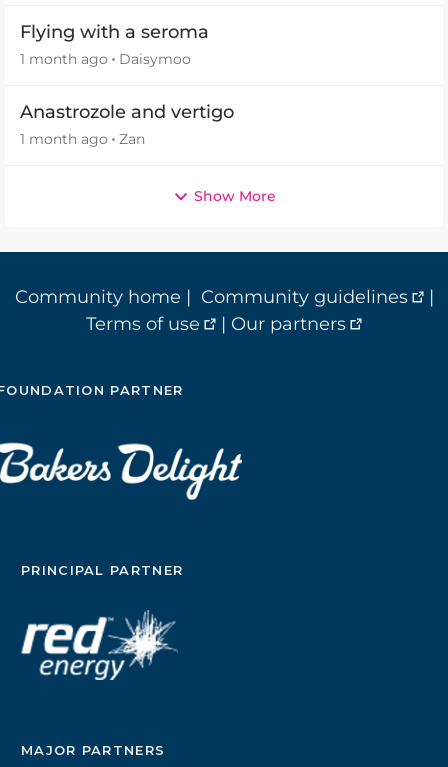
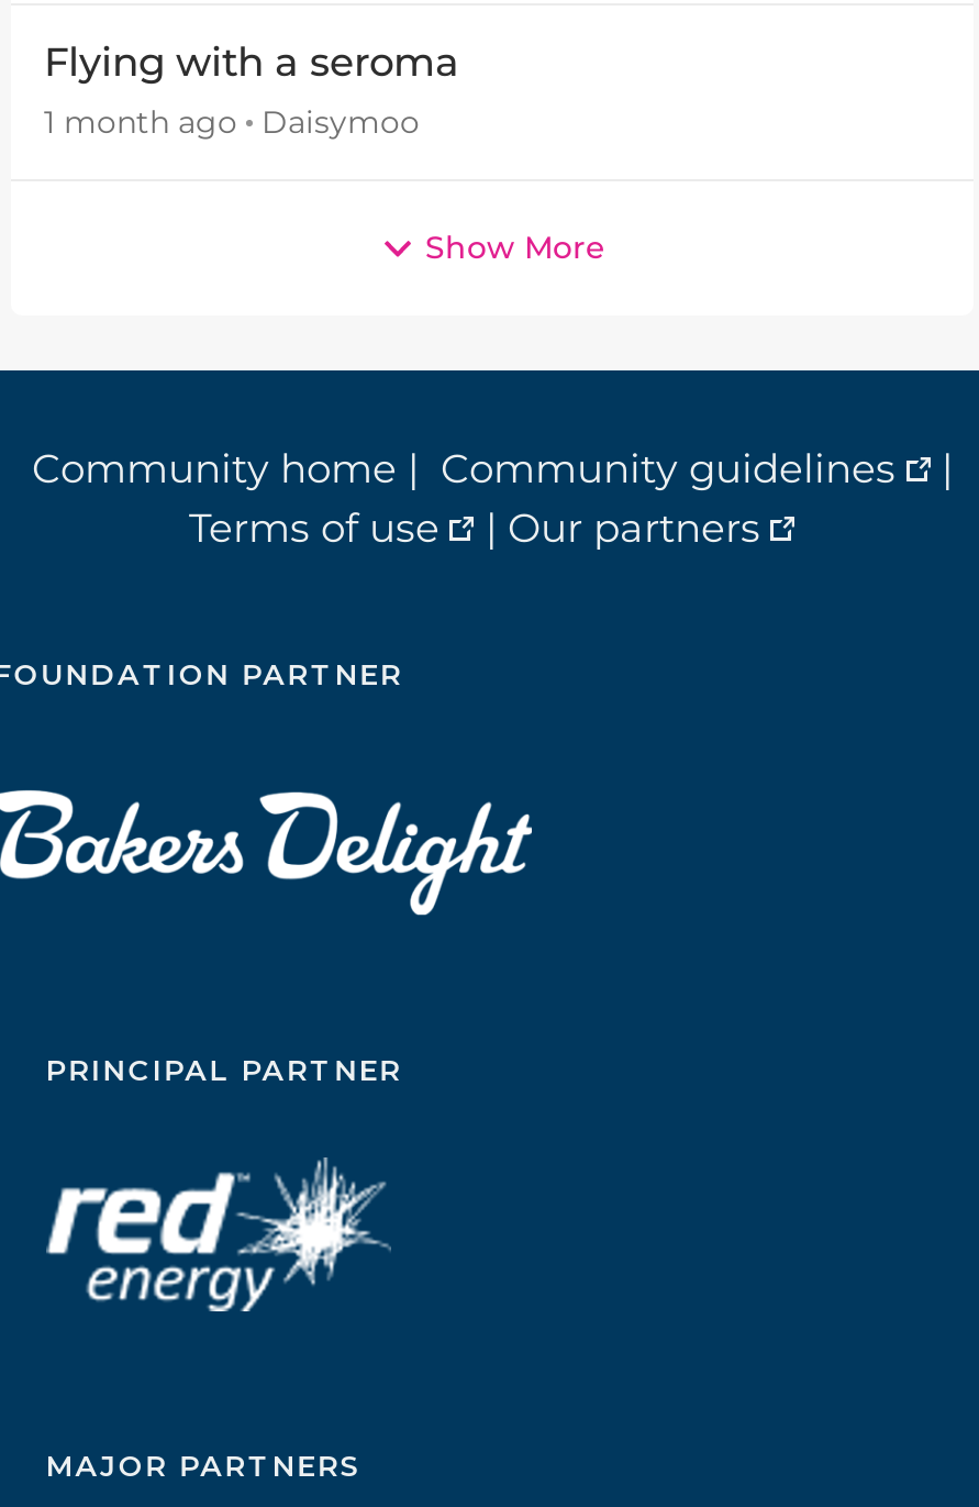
[20,101,234,148] Anastrozole and vertigo | 1 month ago | Zan -> none

